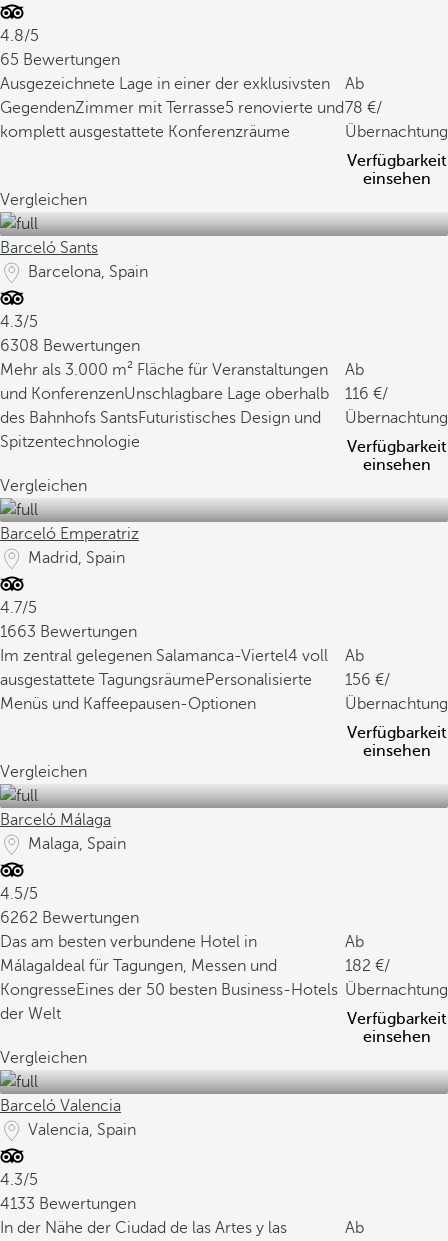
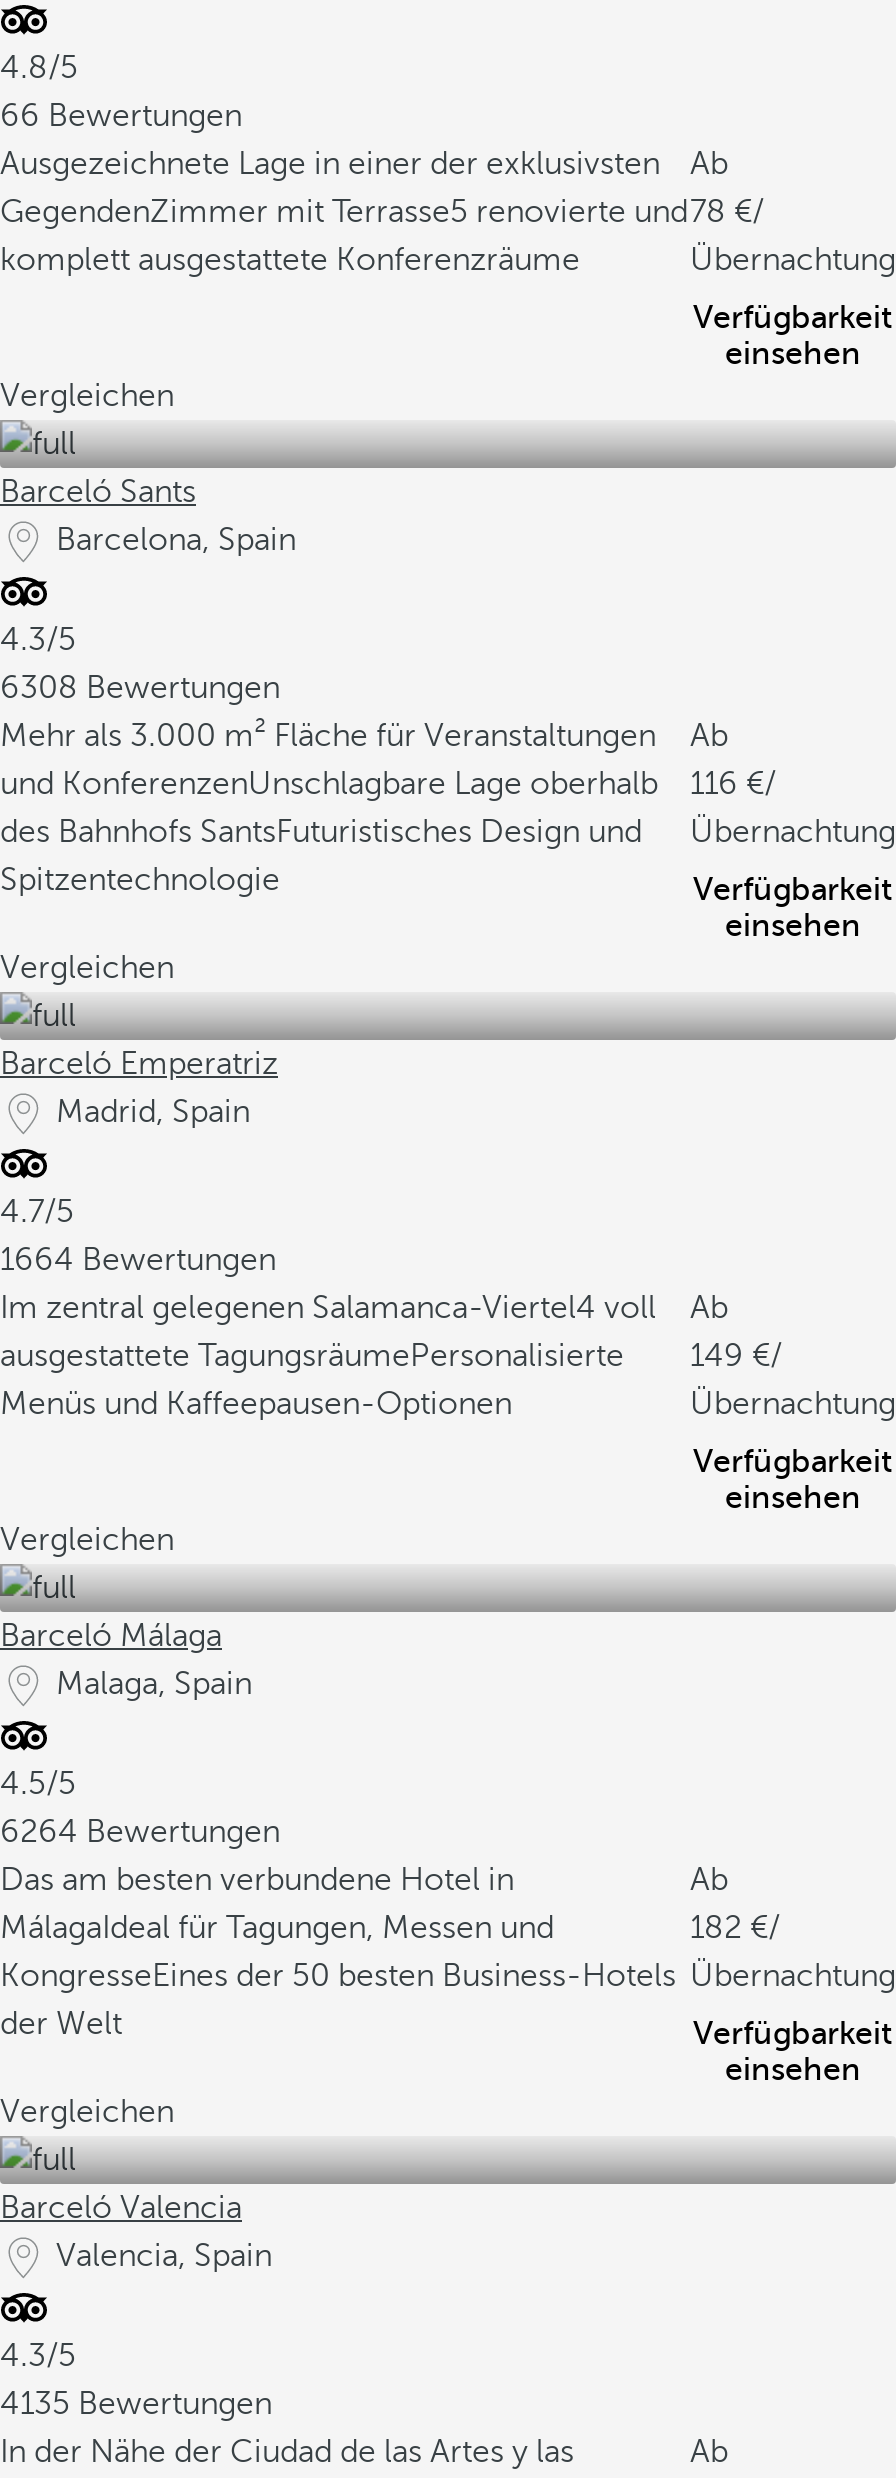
[0,51,120,69] 65 Bewertungen -> [0,98,242,134] 66 Bewertungen
[0,623,137,641] 1663 Bewertungen -> [0,1242,276,1278] 1664 Bewertungen
[345,671,371,689] 156 -> [690,1338,744,1374] 149
[0,909,139,927] 6262 Bewertungen -> [0,1814,280,1850] 6264 Bewertungen
[0,1195,136,1213] 4133 Bewertungen -> [0,2386,272,2422] 4135 Bewertungen

